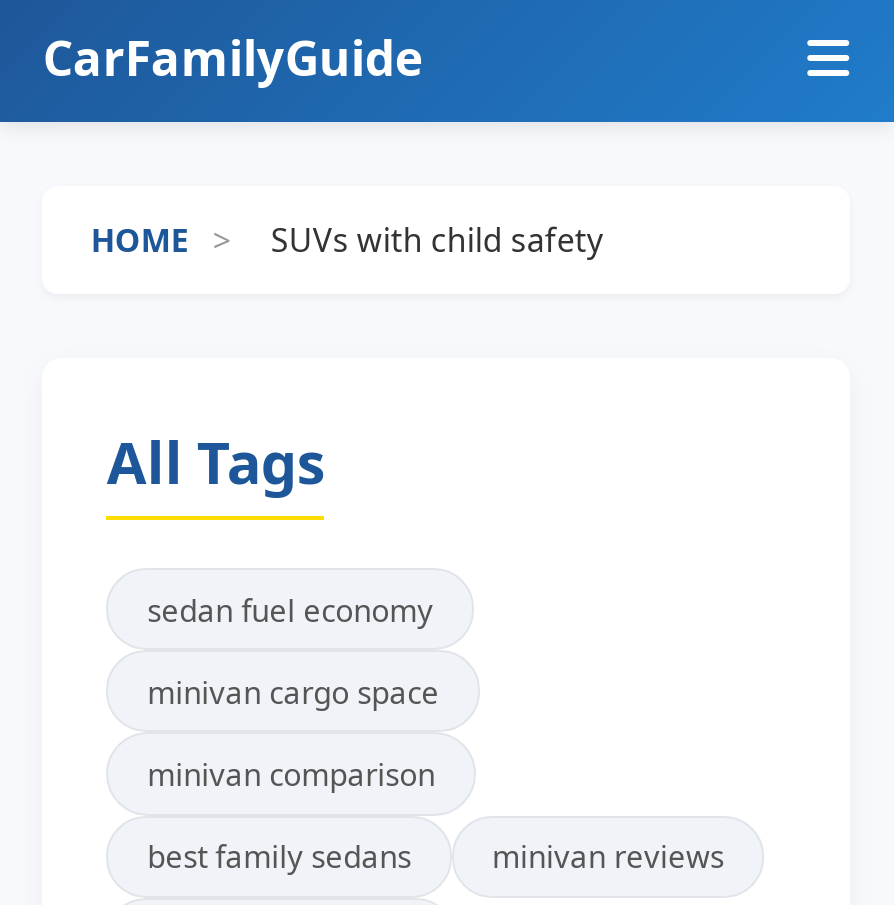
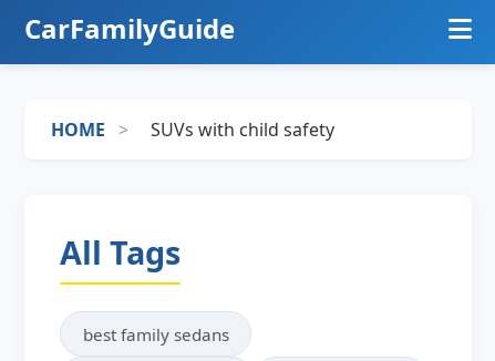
[147,589,439,794] sedan fuel economy | minivan cargo space | minivan comparison -> none
[492,836,724,876] minivan reviews -> none

